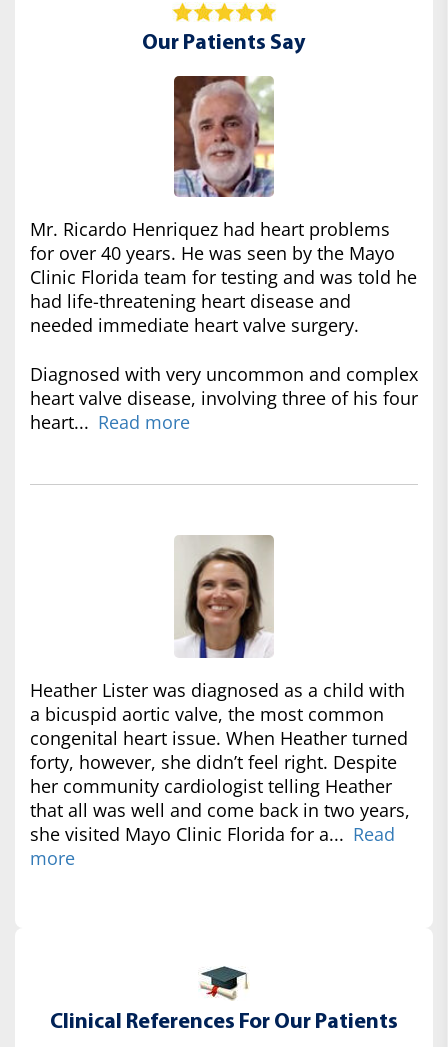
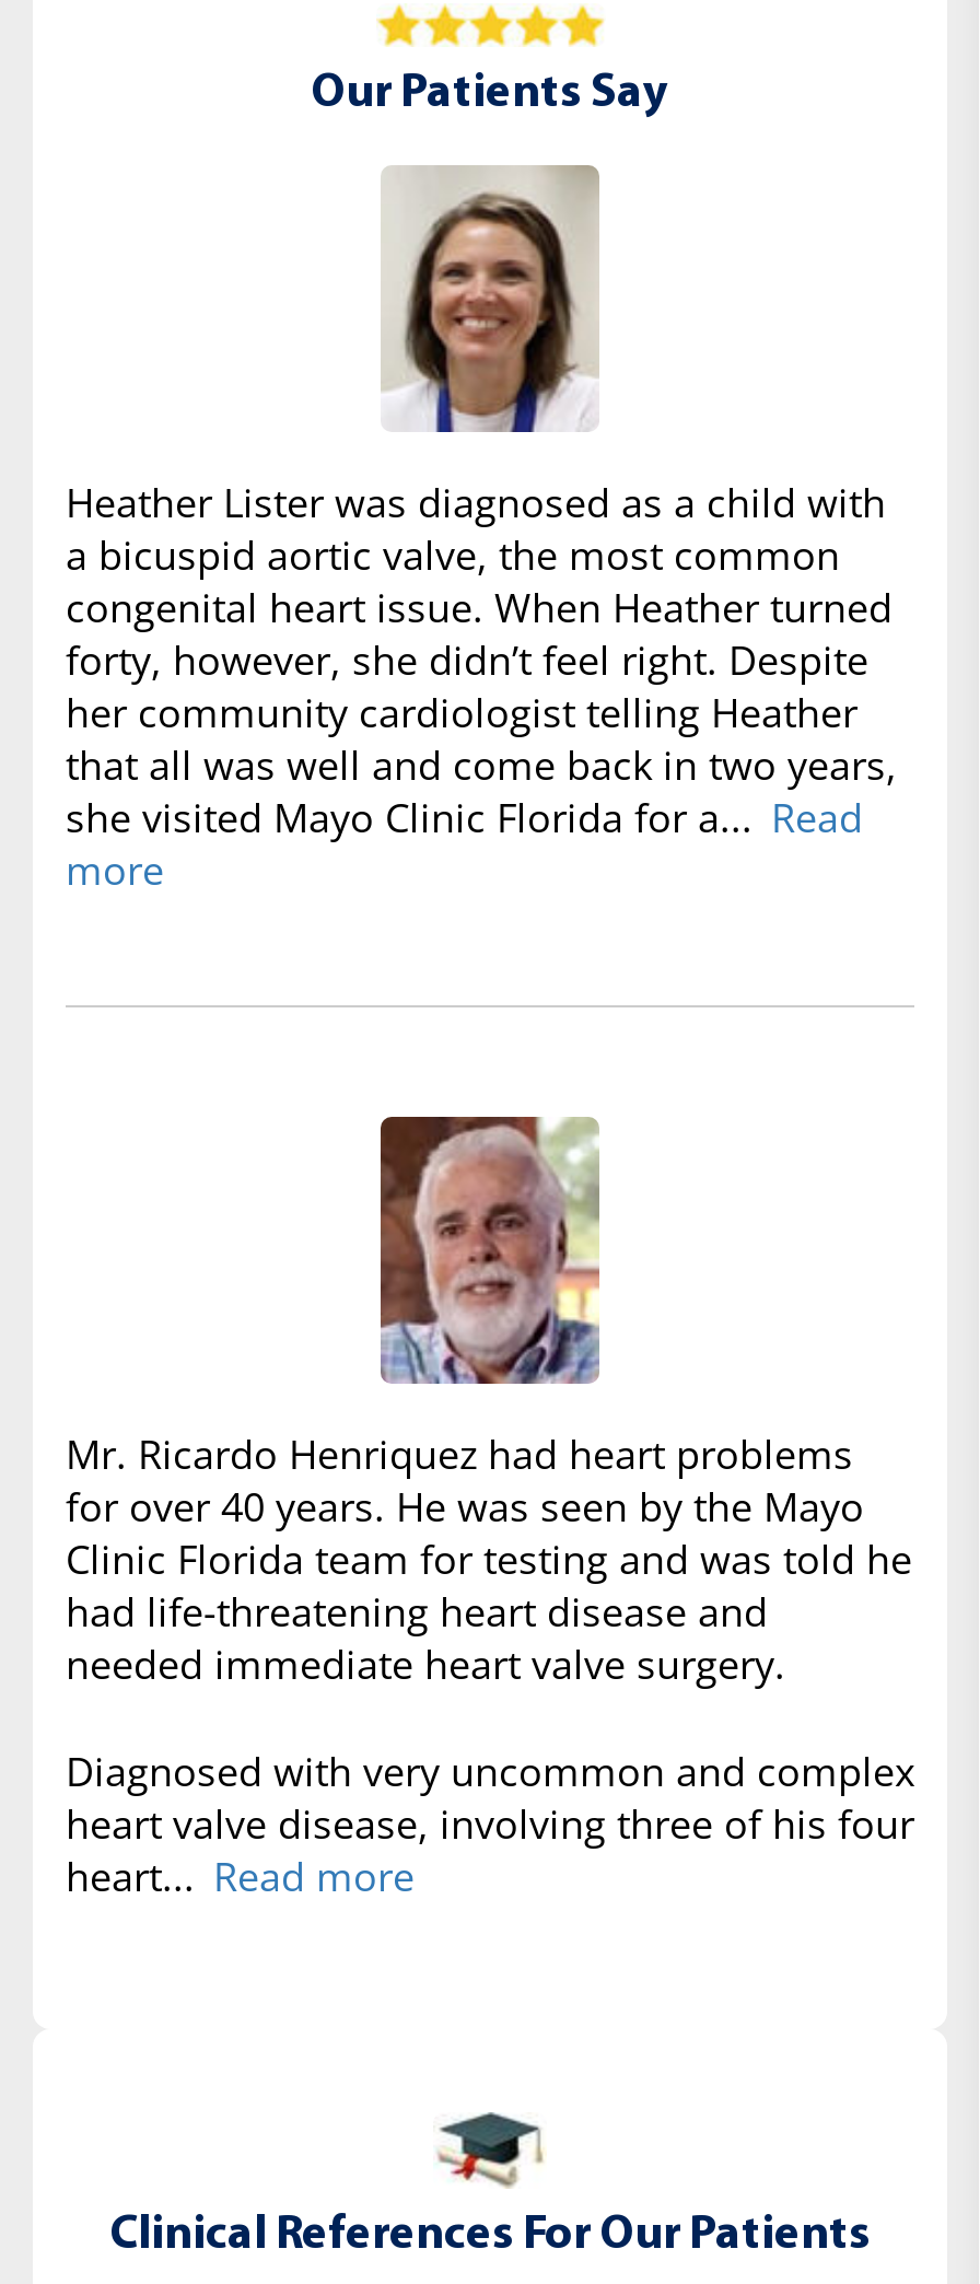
moved [30,75,418,434] -> [66,1115,914,1901]: [image] | Mr. Ricardo Henriquez had heart problems | for over 40 years. He was seen by the Mayo | ... | heart valve disease, involving three of his four | heart... Read more
moved [30,531,410,869] -> [66,165,897,897]: [image] | Heather Lister was diagnosed as a child with | a bicuspid aortic valve, the most common | ... | she visited Mayo Clinic Florida for a... Read | more

